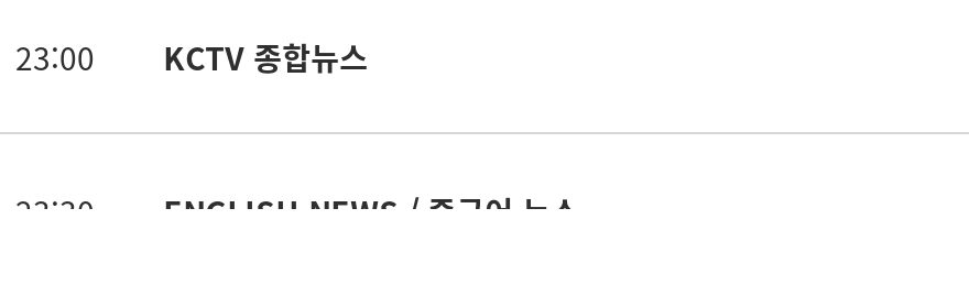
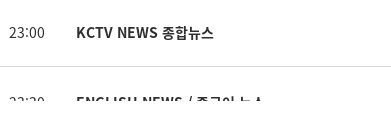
[163,36,368,80] KCTV 종합뉴스 -> [76,22,214,42] KCTV NEWS 종합뉴스

